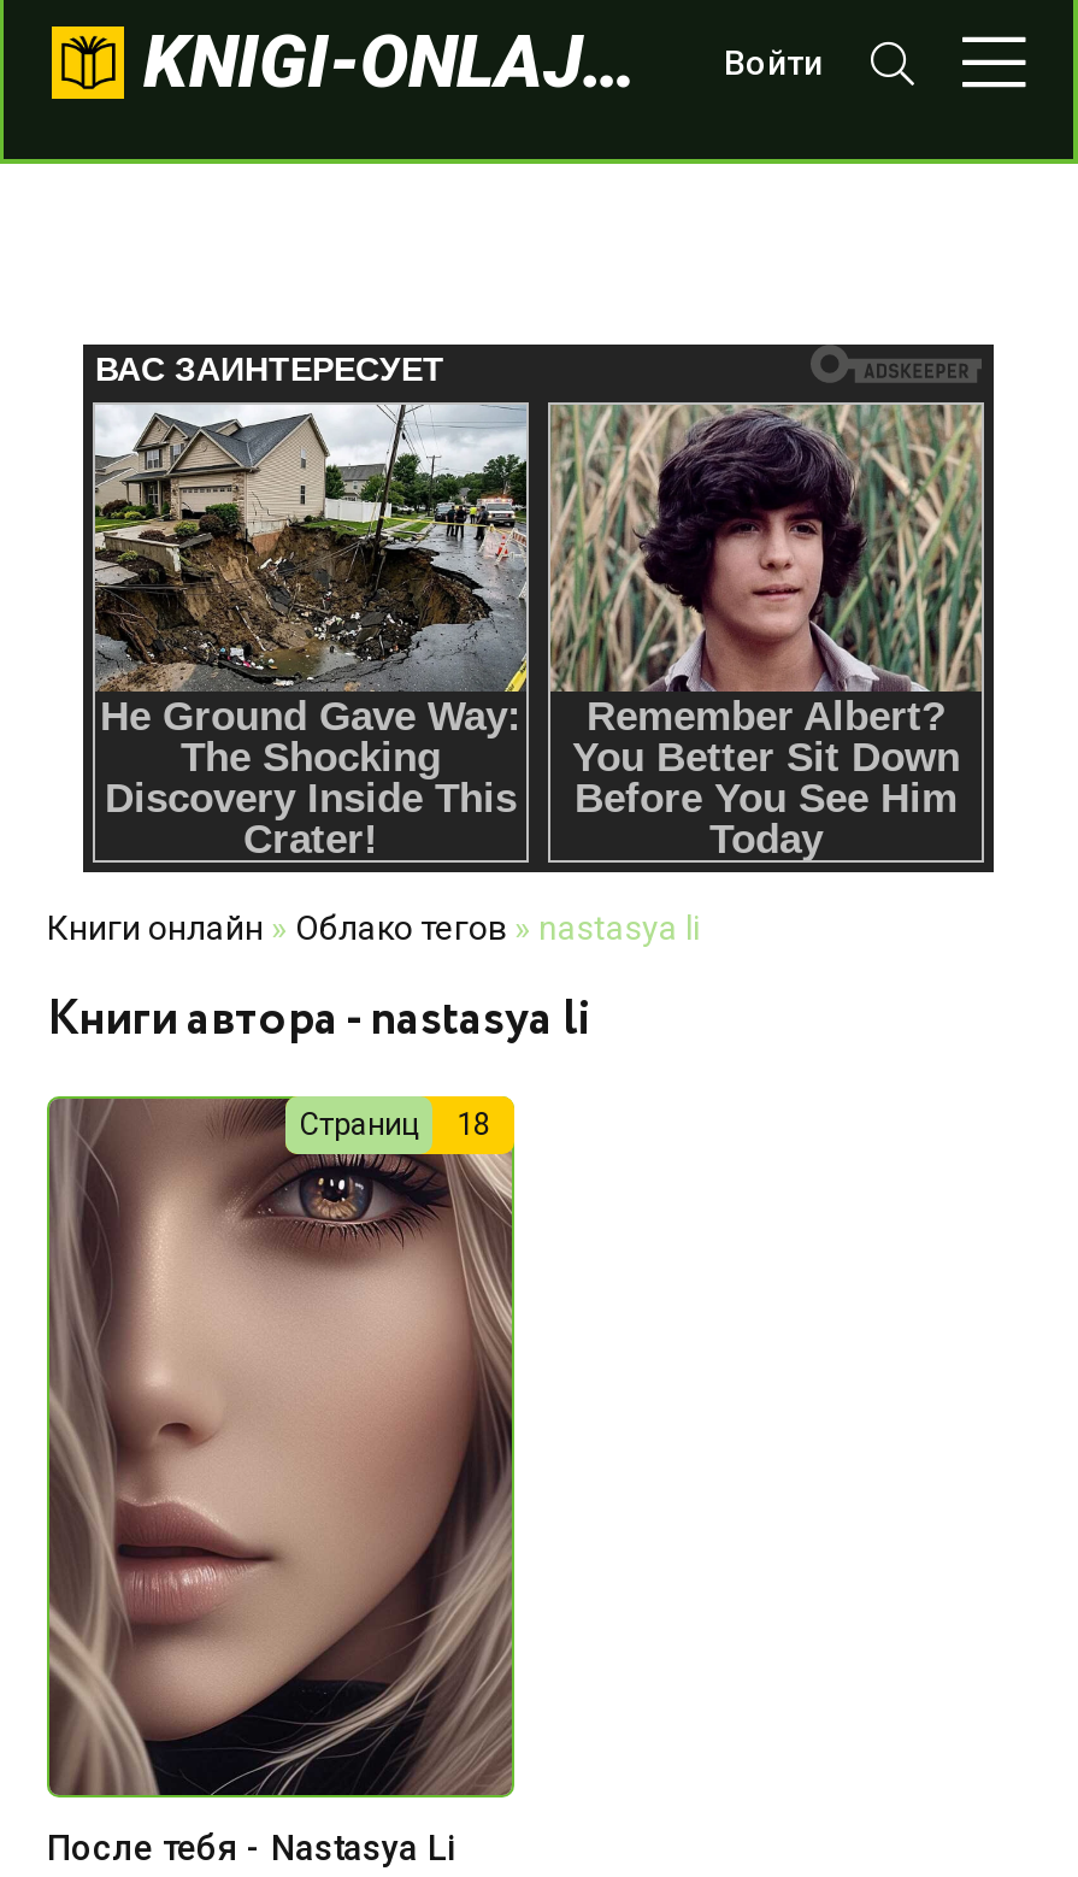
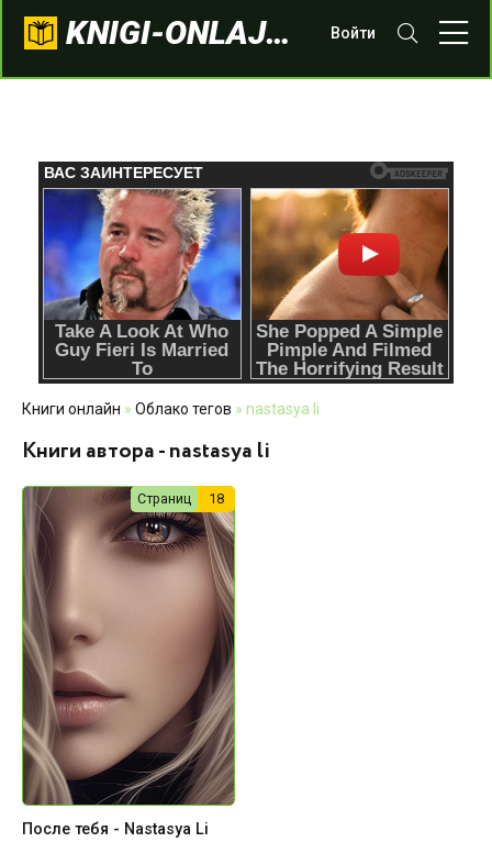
[93,402,529,855] [image] -> [43,188,242,374] [image]
[548,402,984,863] [image] -> [250,188,449,379] [image]

